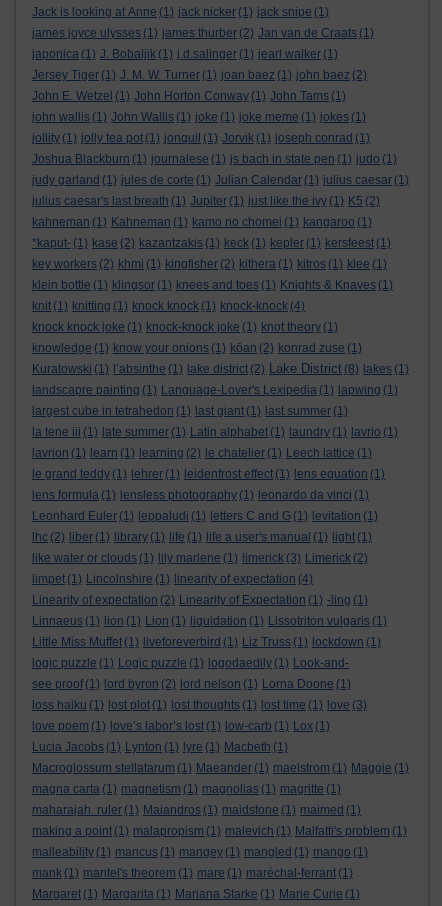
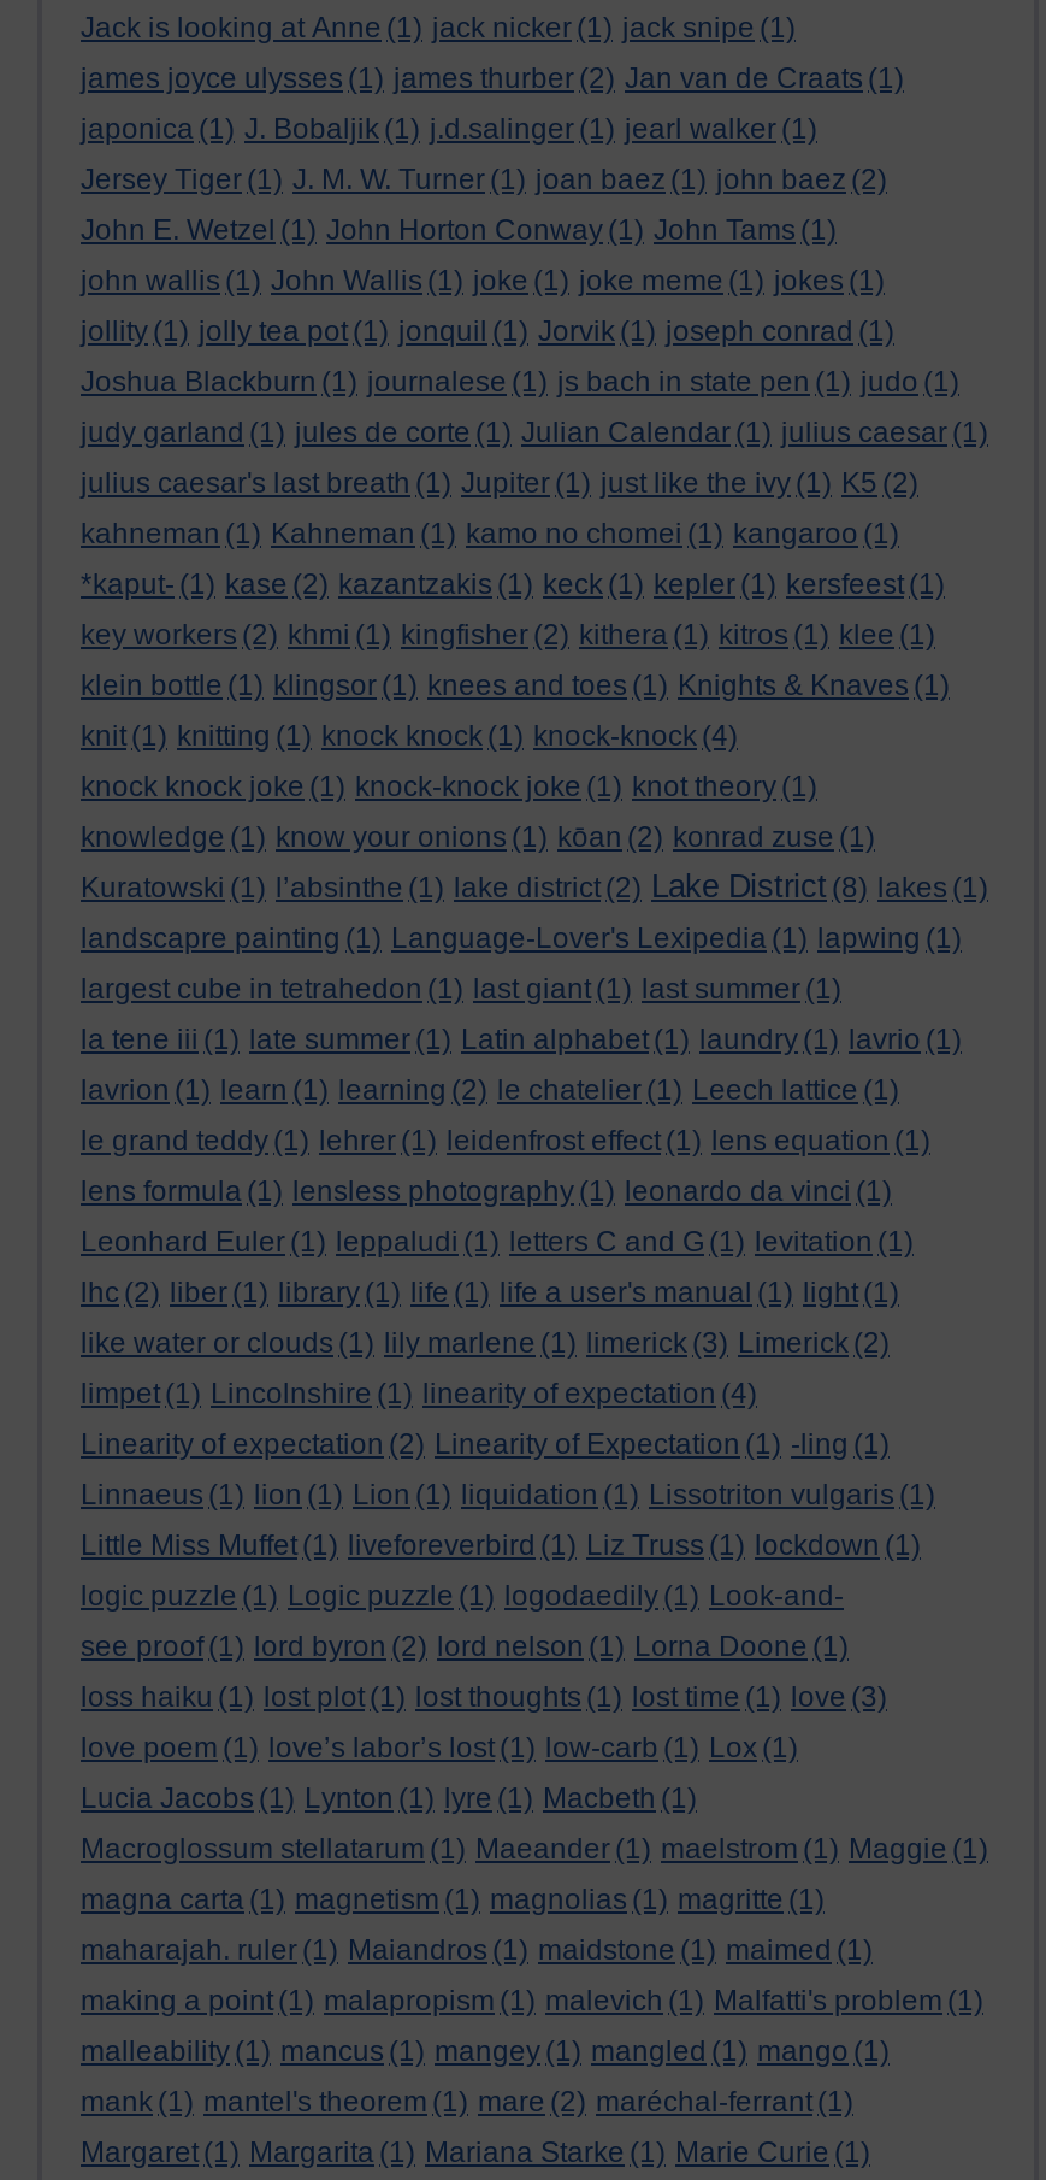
[32,866,353,880] mank (1) mantel's theorem (1) mare (1) maréchal-ferrant (1) -> [81,2086,853,2119] mank (1) mantel's theorem (1) mare (2) maréchal-ferrant (1)

